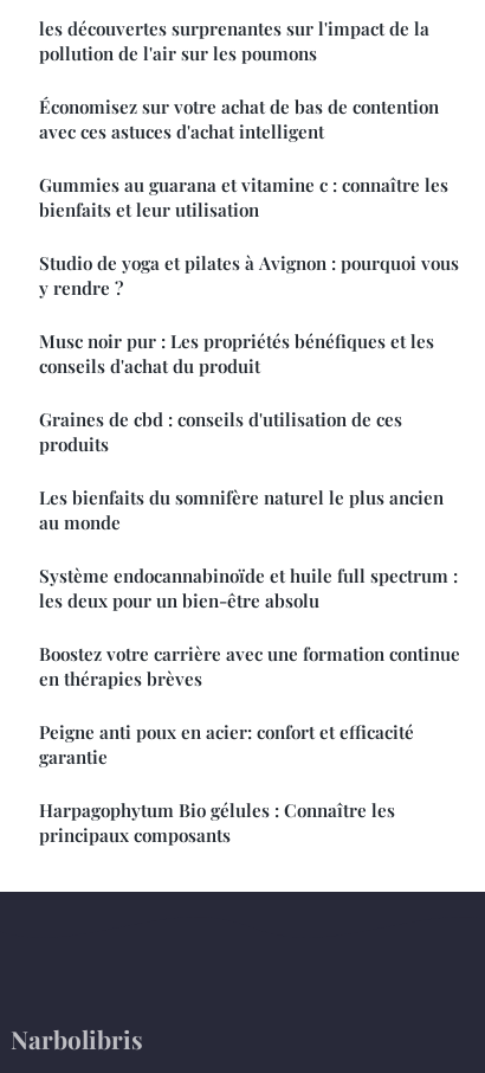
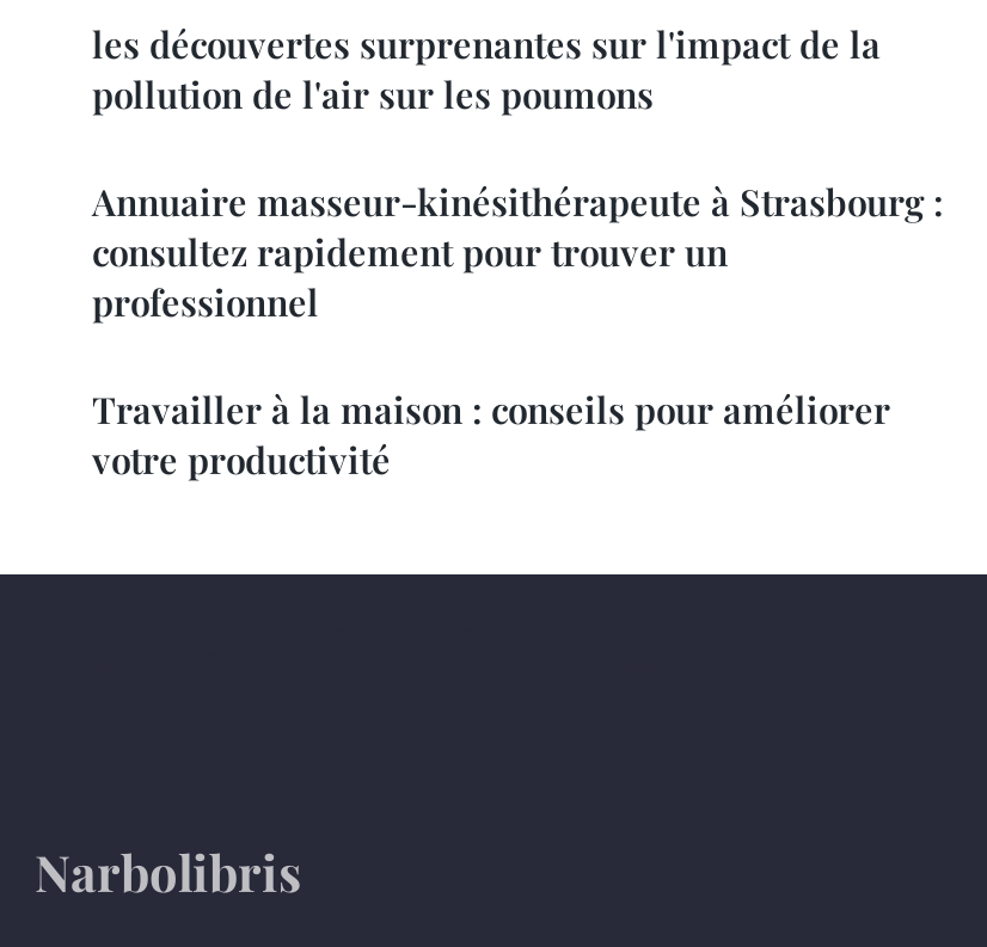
[39,94,460,846] Économisez sur votre achat de bas de contention | avec ces astuces d'achat intelligent | Gummies au guarana et vitamine c : connaître les | bienfaits et leur utilisation | Studio de yoga et pilates à Avignon : pourquoi vous | y rendre ? | Musc noir pur : Les propriétés bénéfiques et les | conseils d'achat du produit | Graines de cbd : conseils d'utilisation de ces | produits | Les bienfaits du somnifère naturel le plus ancien | au monde | Système endocannabinoïde et huile full spectrum : | les deux pour un bien-être absolu | Boostez votre carrière avec une formation continue | en thérapies brèves | Peigne anti poux en acier: confort et efficacité | garantie | Harpagophytum Bio gélules : Connaître les | principaux composants -> [92,177,943,483] Annuaire masseur-kinésithérapeute à Strasbourg : | consultez rapidement pour trouver un | professionnel | Travailler à la maison : conseils pour améliorer | votre productivité

